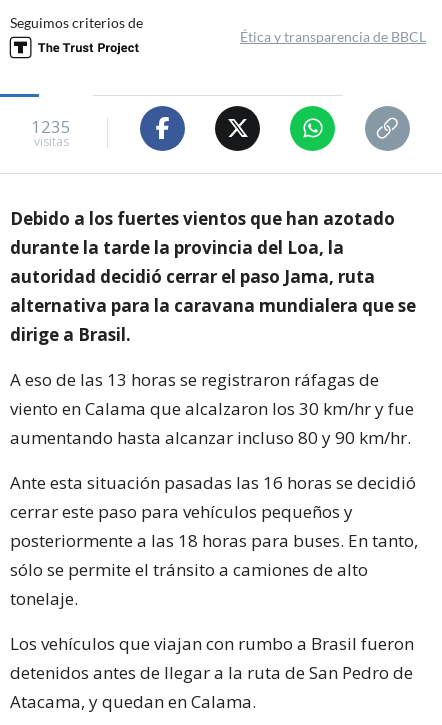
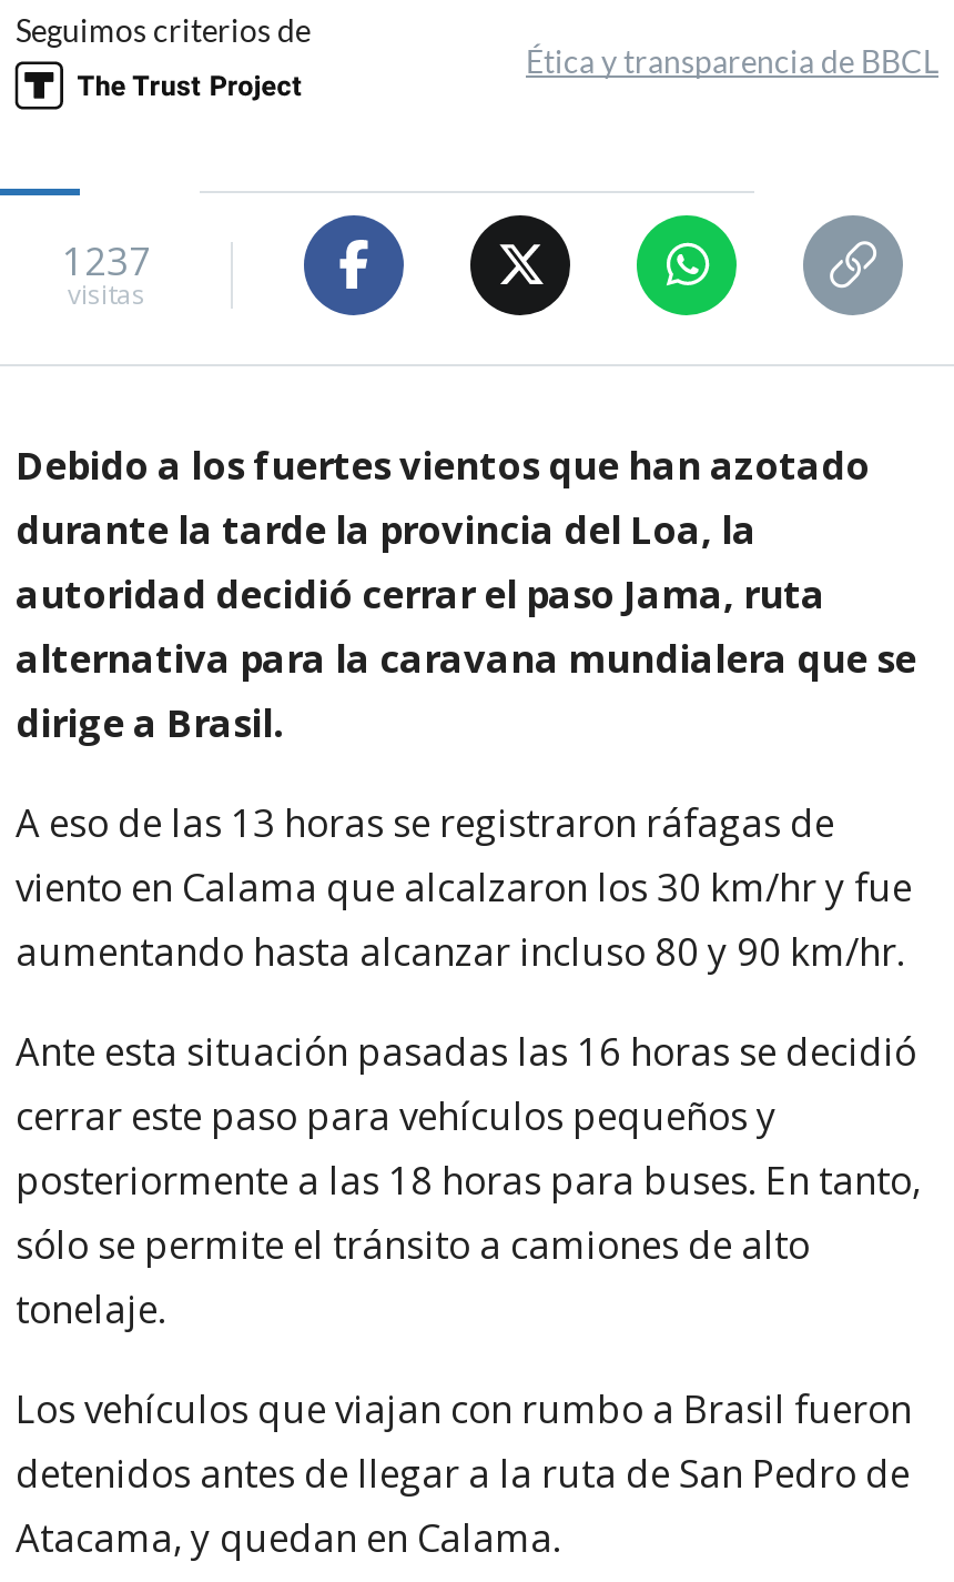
[31,115,71,138] 1235 -> [62,236,151,287] 1237

